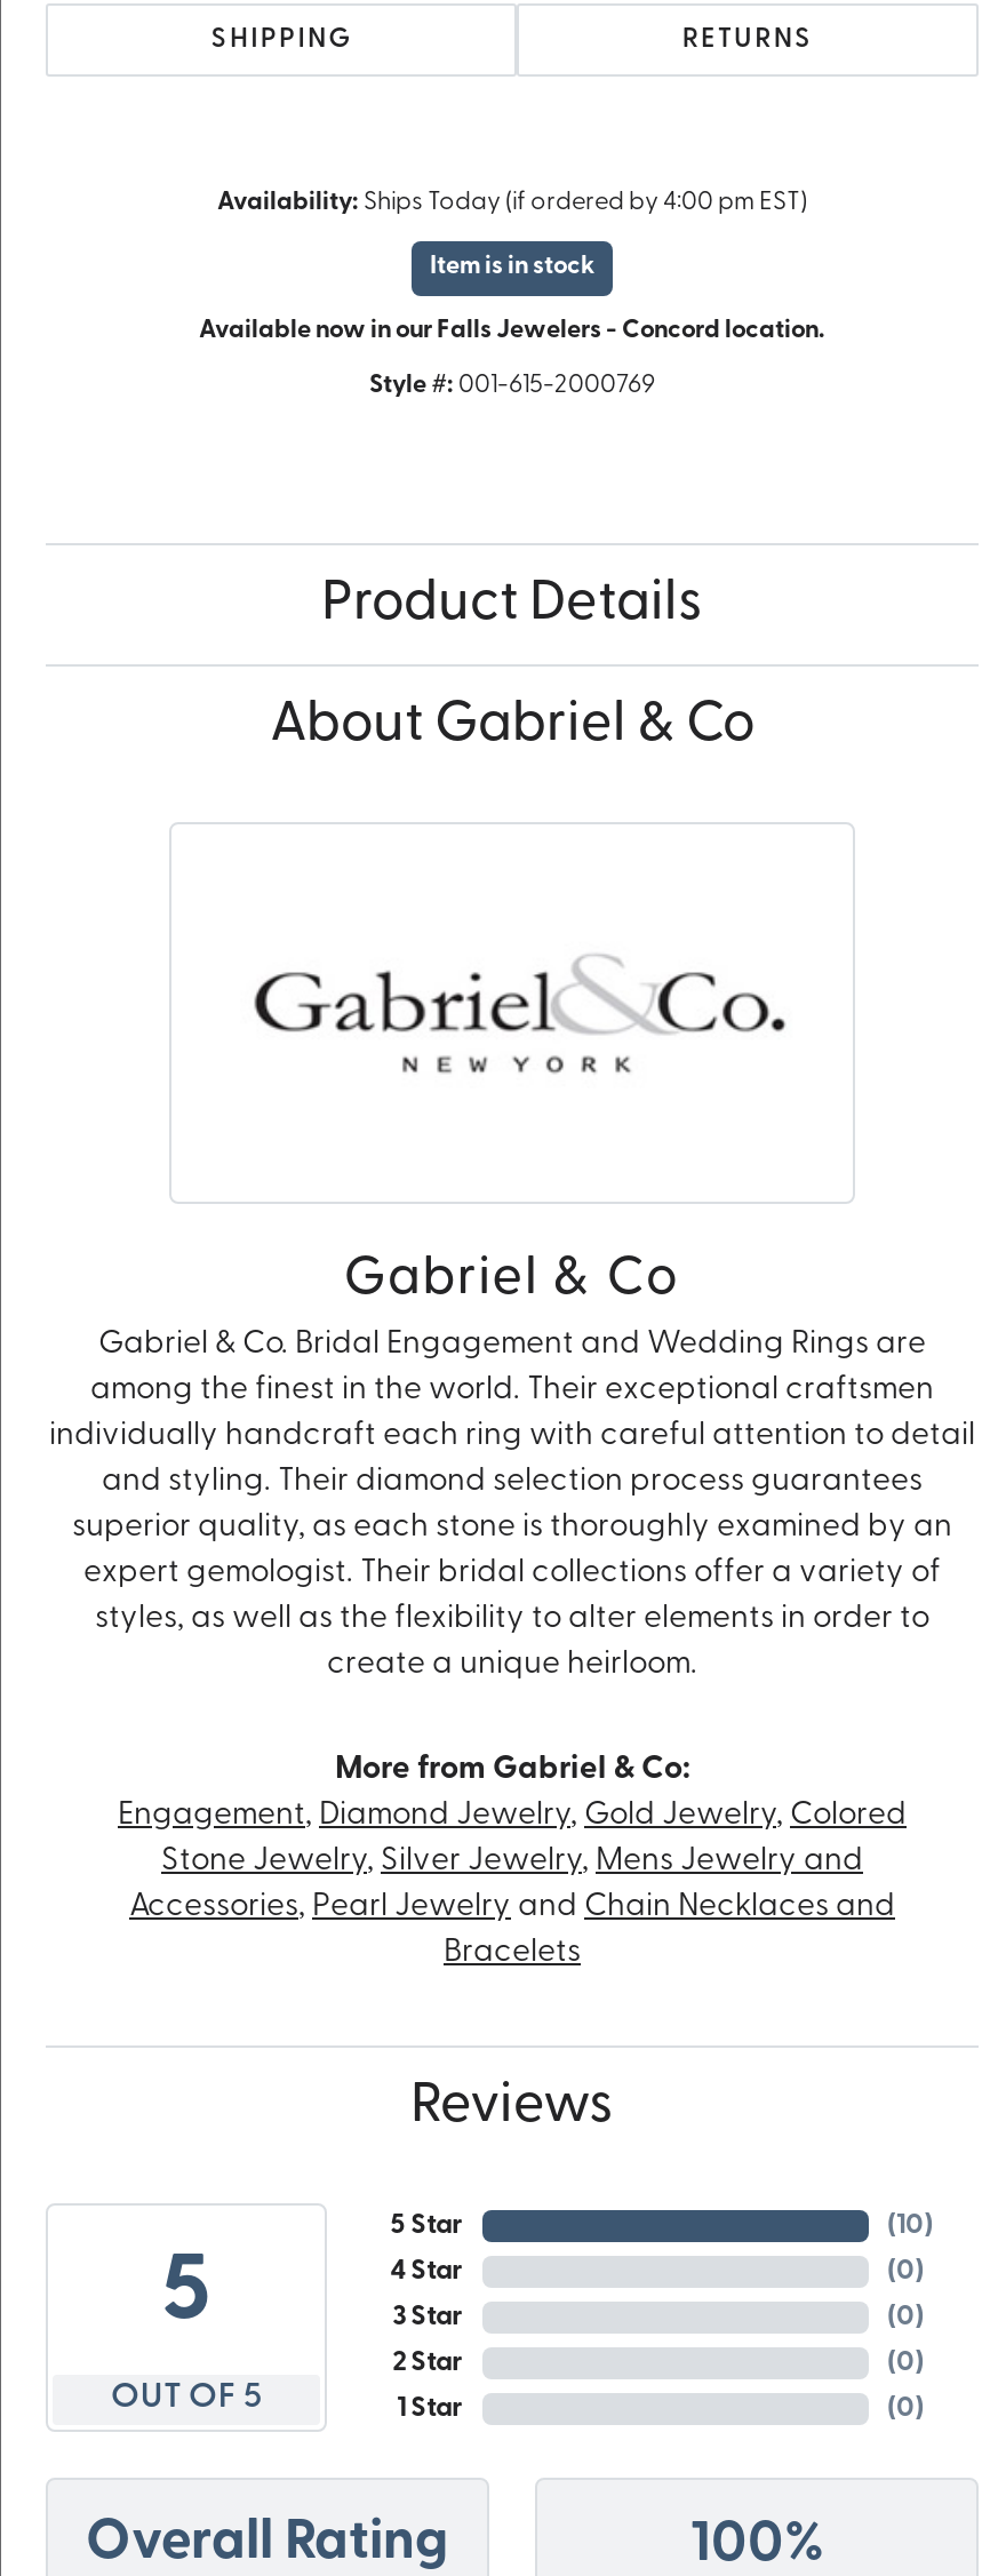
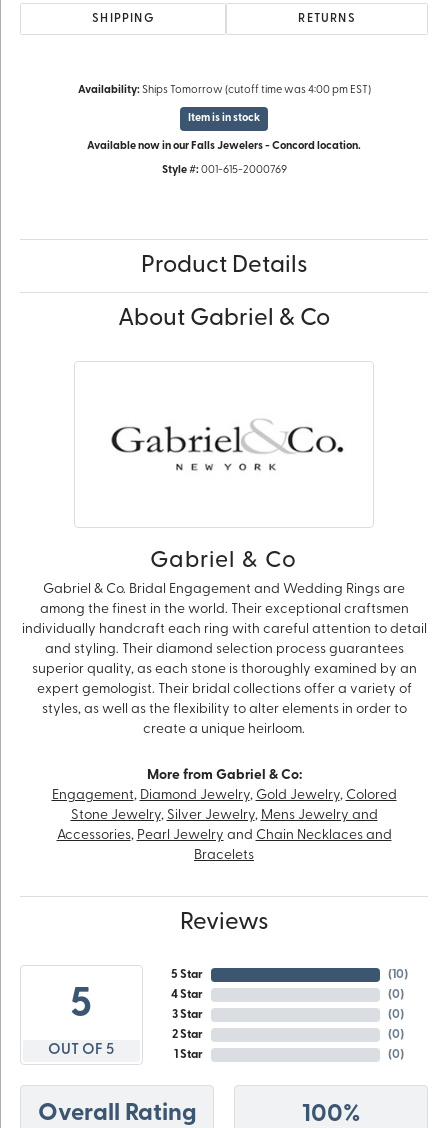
[217,191,807,216] Availability: Ships Today (if ordered by 4:00 pm EST) -> [77,85,370,96] Availability: Ships Tomorrow (cutoff time was 4:00 pm EST)

